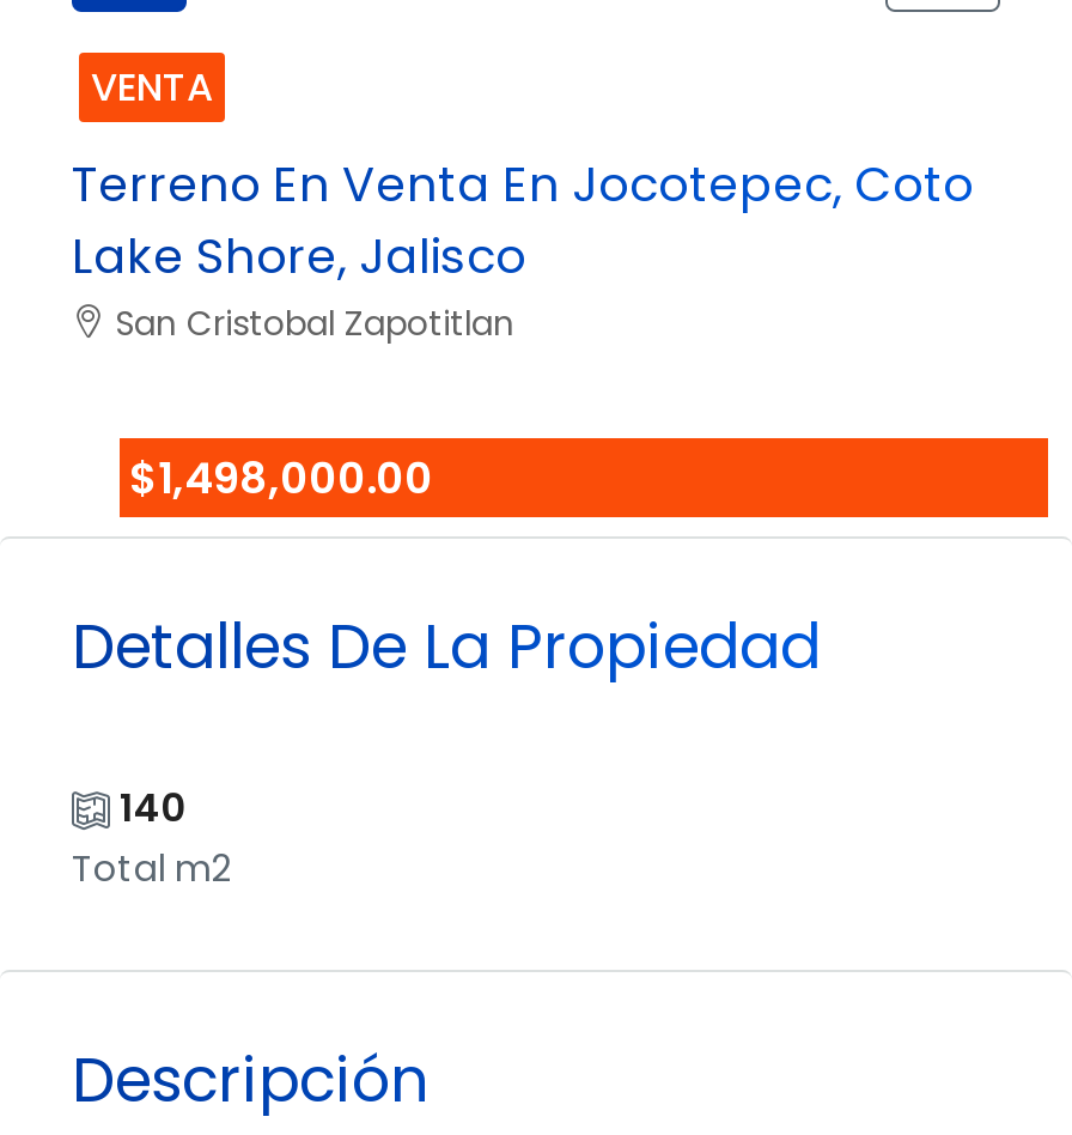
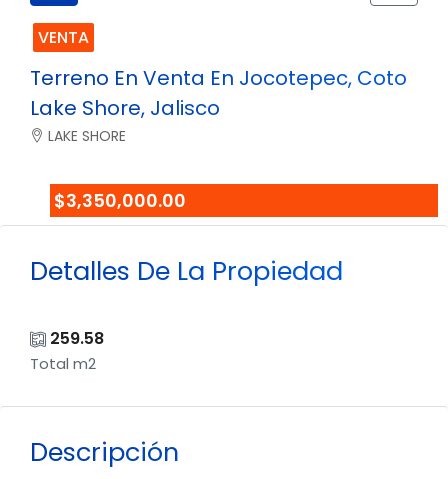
[115,299,514,347] San Cristobal Zapotitlan -> [48,126,126,146] LAKE SHORE
[129,448,433,508] $1,498,000.00 -> [54,188,186,213] $3,350,000.00
[120,781,187,836] 140 -> [50,327,104,350] 259.58

